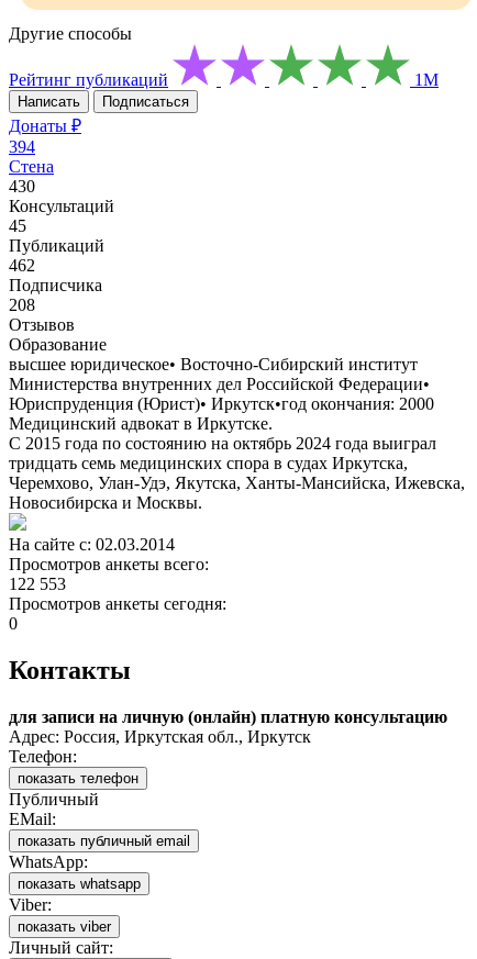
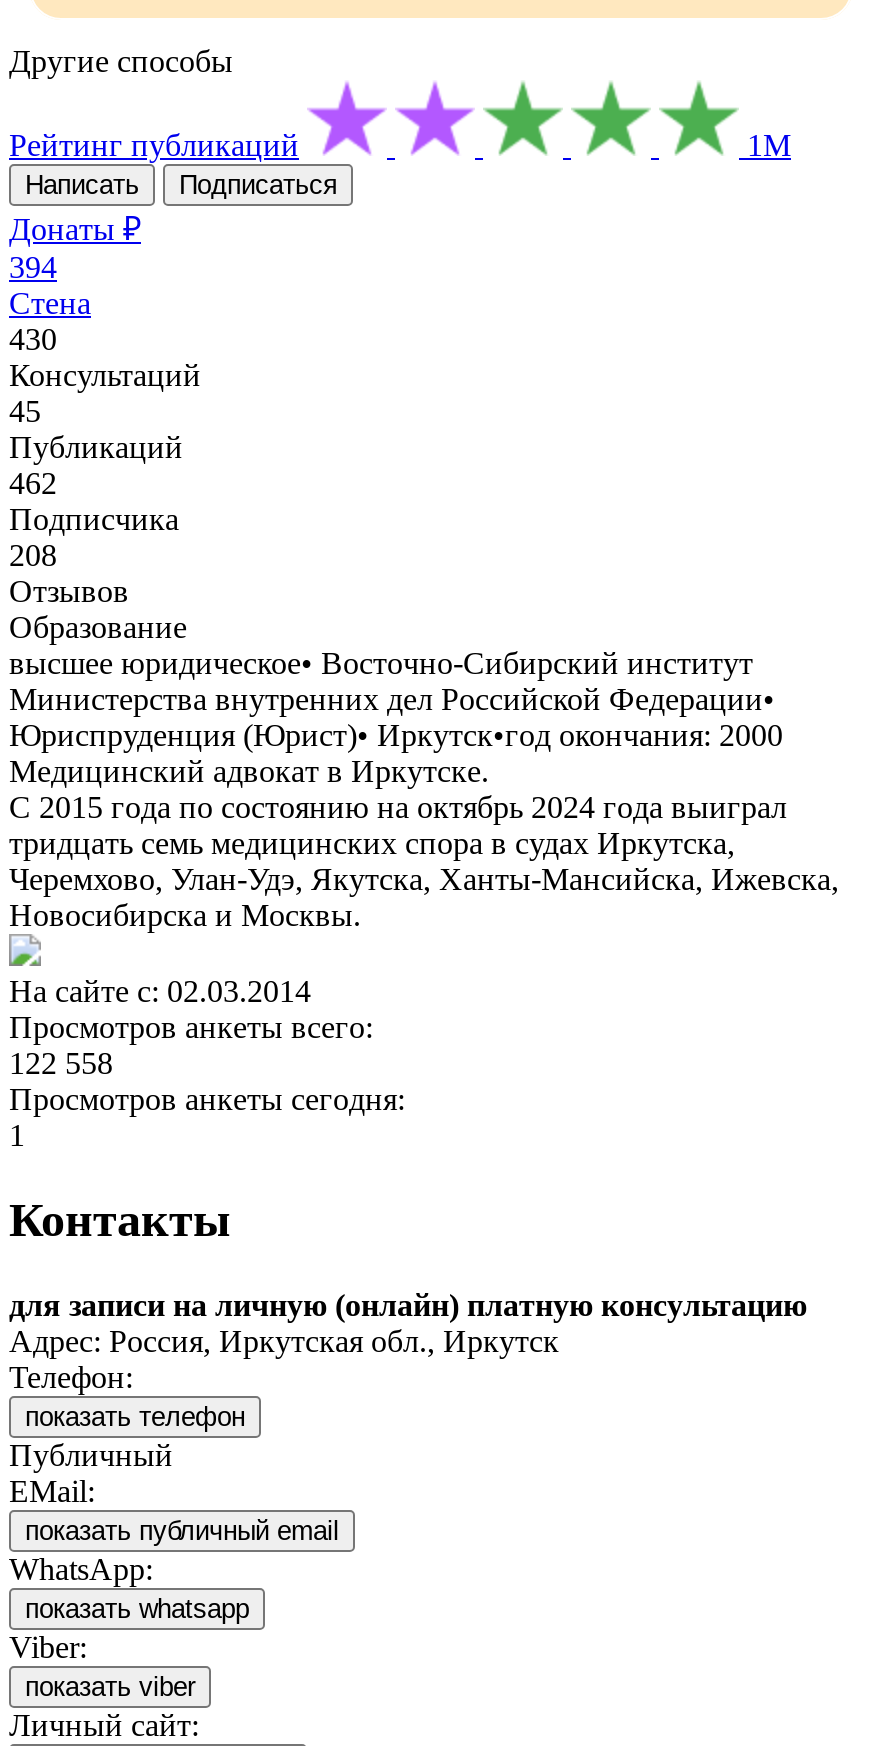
[9,575,66,593] 122 553 -> [9,1046,113,1080] 122 558
[9,614,18,633] 0 -> [9,1118,25,1152] 1

